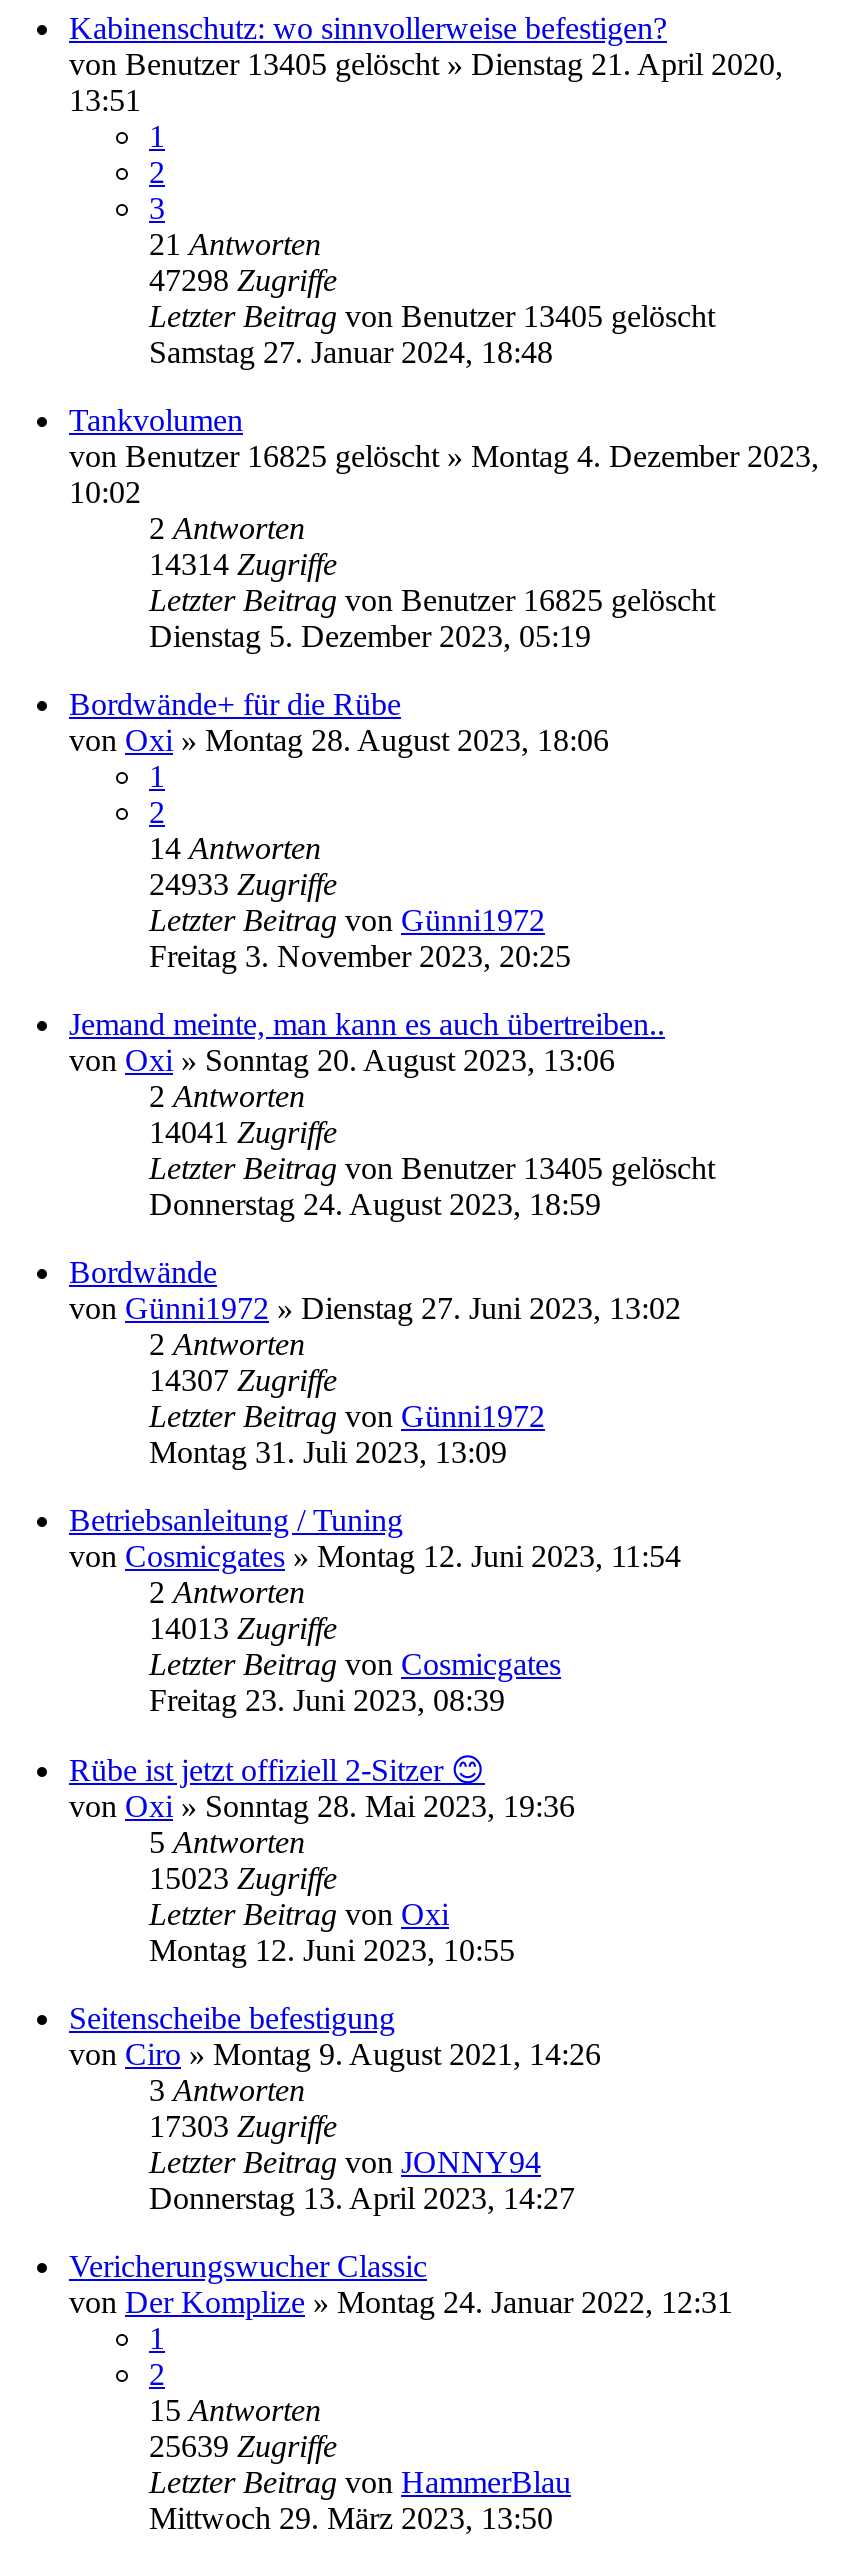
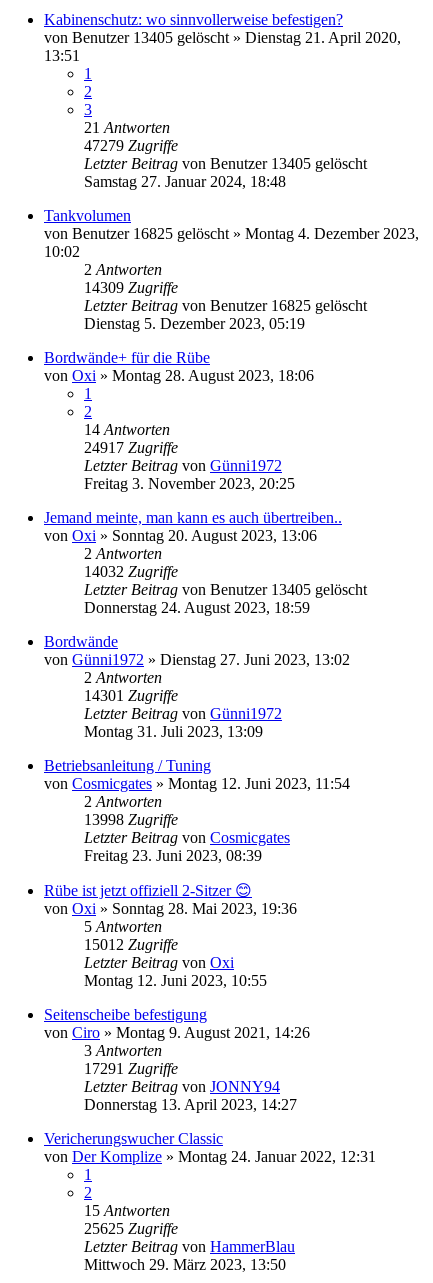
[149,263,337,297] 47298 Zugriffe -> [84,137,178,154] 47279 Zugriffe
[149,547,337,581] 14314 Zugriffe -> [84,279,178,296] 14309 Zugriffe
[149,867,337,901] 24933 Zugriffe -> [84,439,178,456] 24917 Zugriffe
[149,1115,337,1149] 14041 Zugriffe -> [84,563,178,580] 14032 Zugriffe
[149,1363,337,1397] 14307 Zugriffe -> [84,687,178,704] 14301 Zugriffe
[149,1611,337,1645] 14013 Zugriffe -> [84,811,178,828] 13998 Zugriffe
[149,1861,337,1895] 15023 Zugriffe -> [84,936,178,953] 15012 Zugriffe
[149,2109,337,2143] 17303 Zugriffe -> [84,1060,178,1077] 17291 Zugriffe
[149,2429,337,2463] 25639 Zugriffe -> [84,1220,178,1237] 25625 Zugriffe

